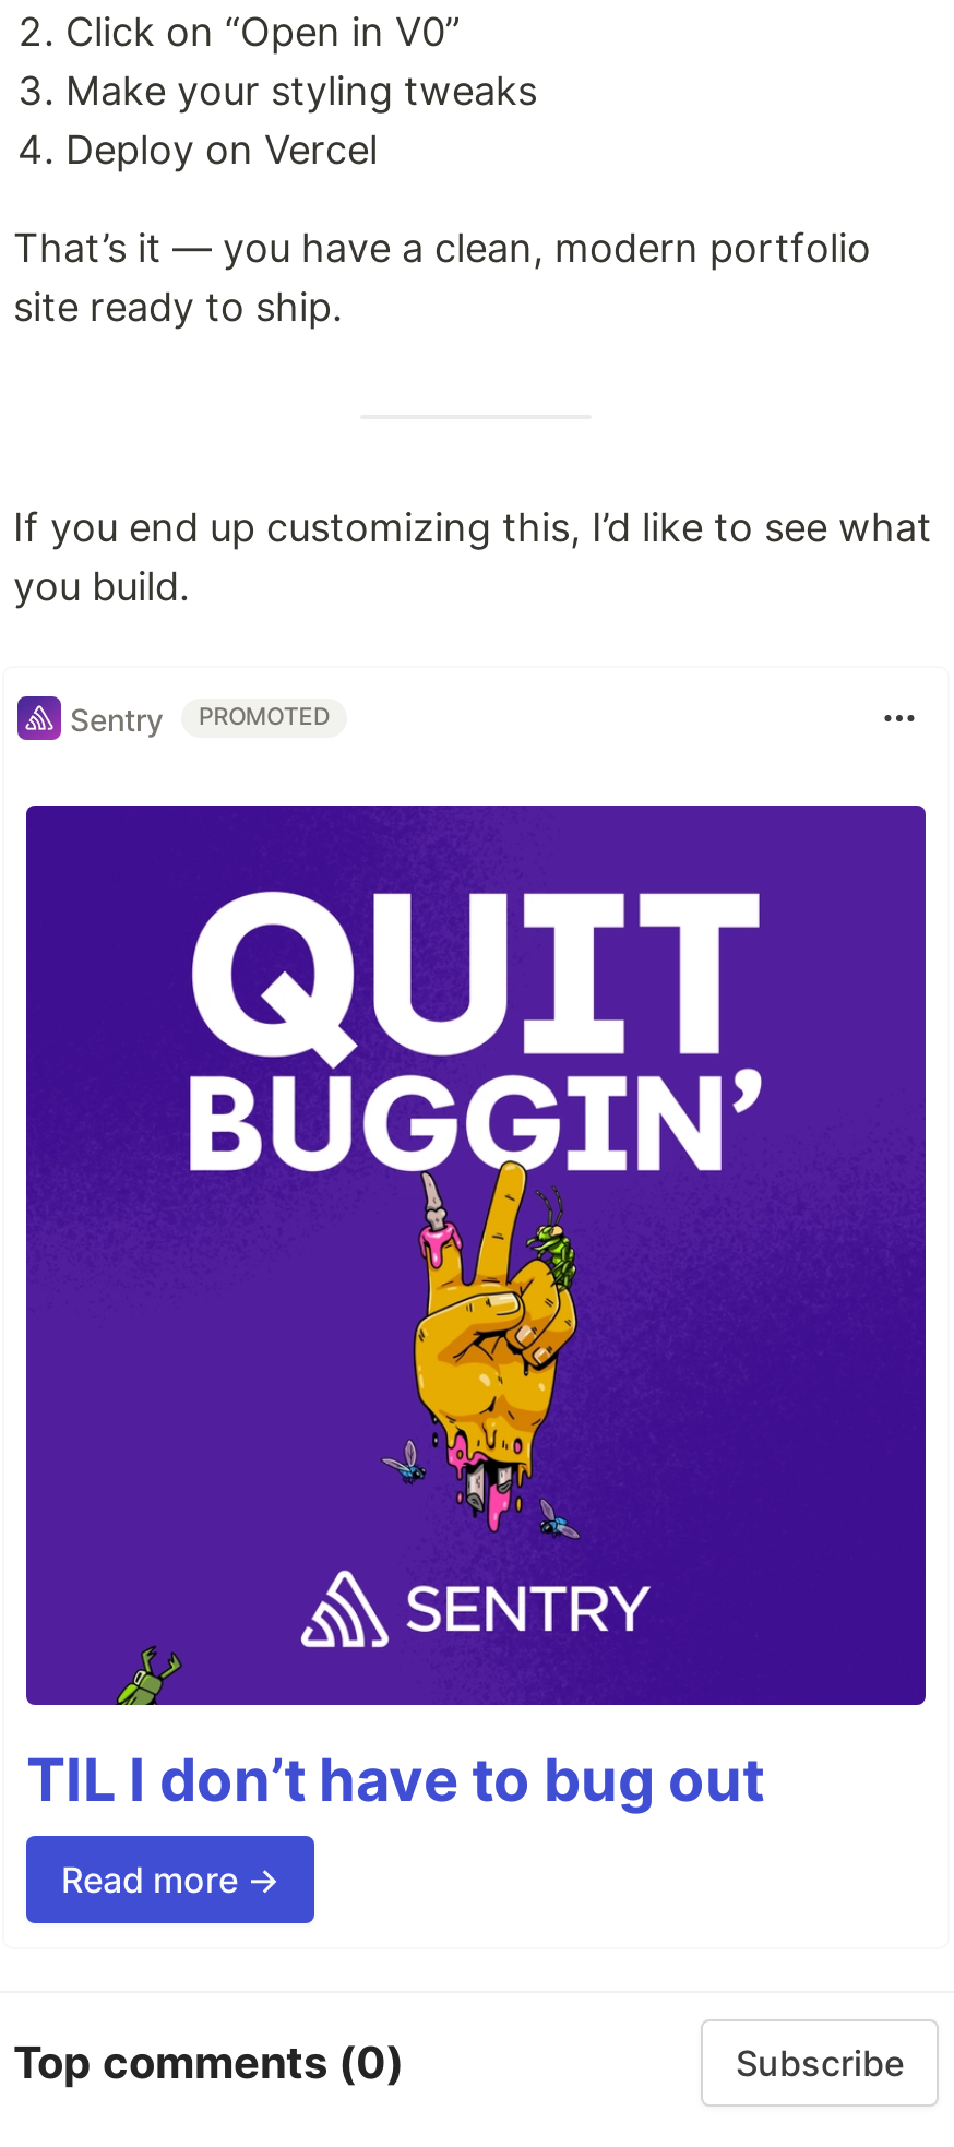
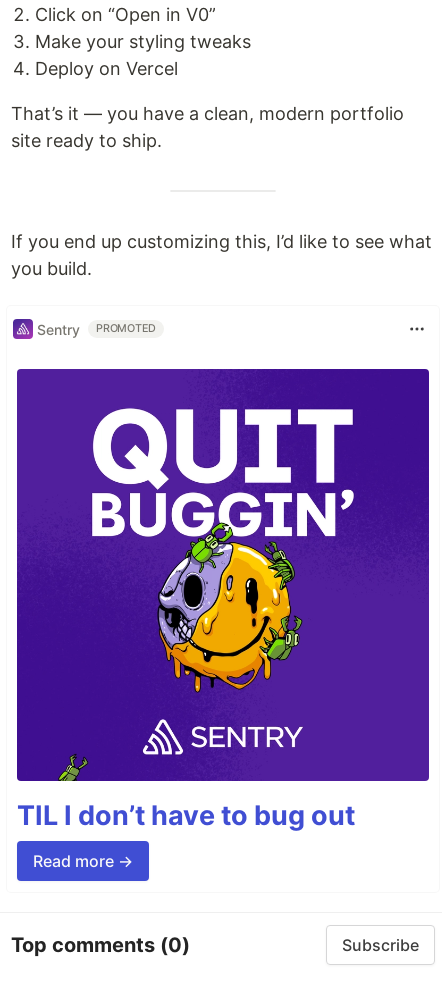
[332,1142,648,1539] [image] -> [156,522,303,704] [image]

